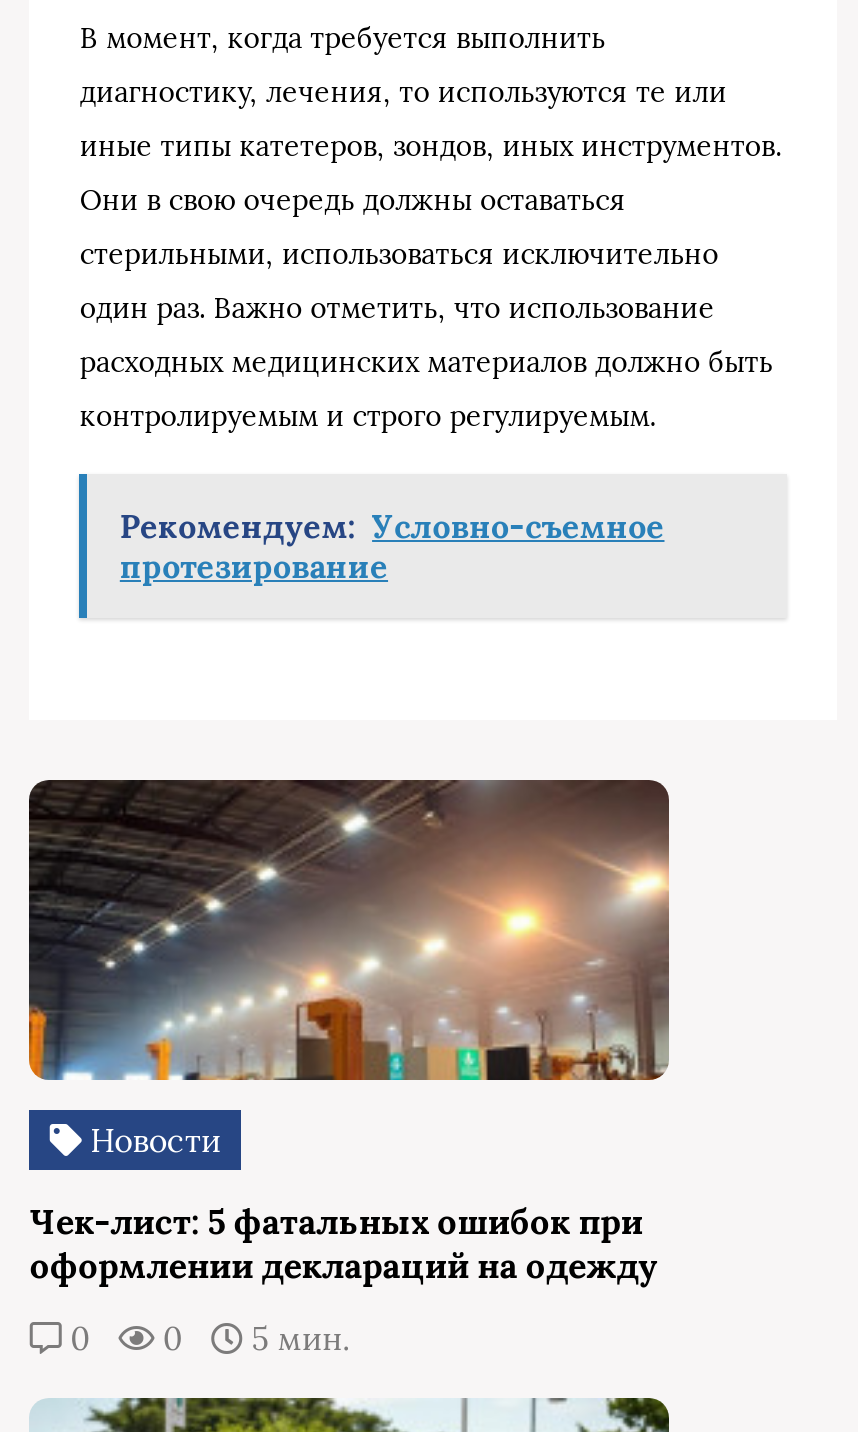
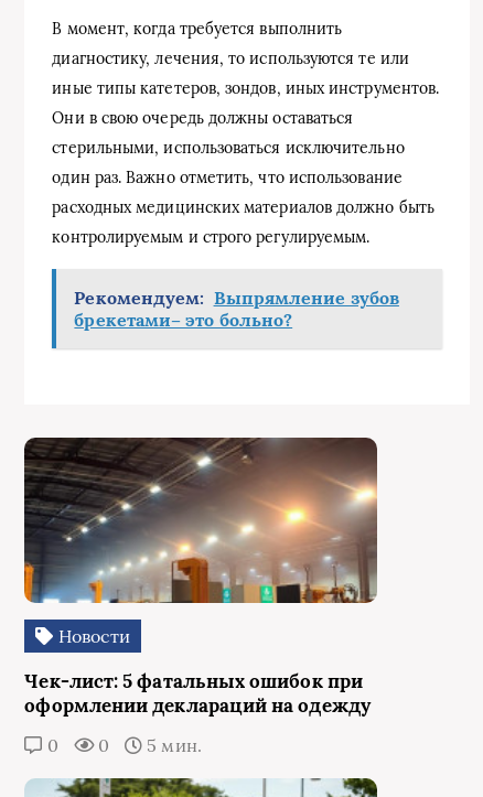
[120,505,665,585] Рекомендуем: Условно-съемное | протезирование -> [74,286,399,330] Рекомендуем: Выпрямление зубов | брекетами– это больно?

